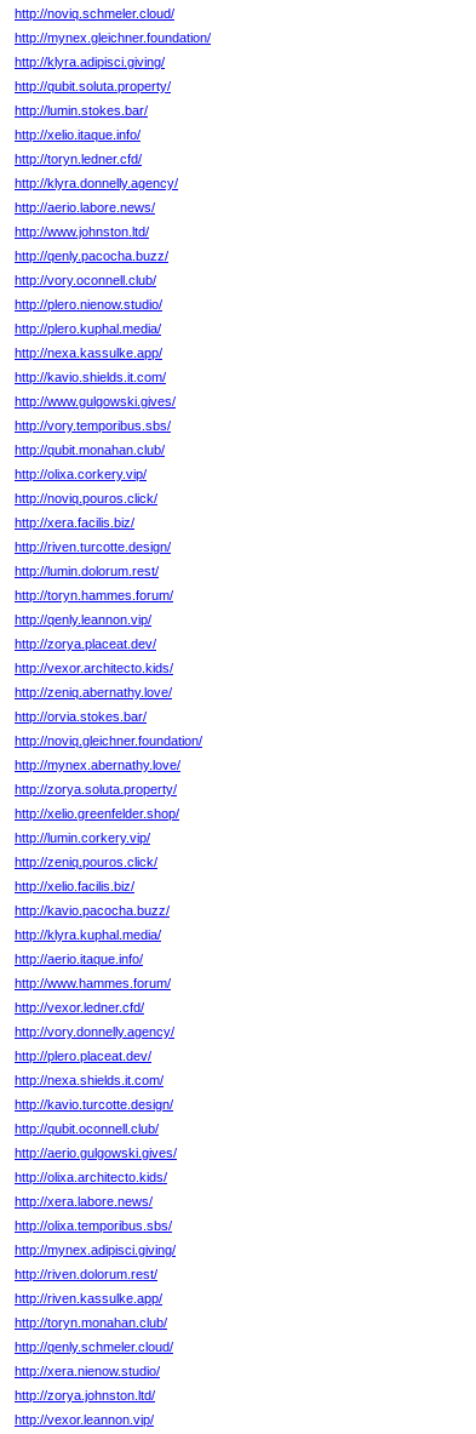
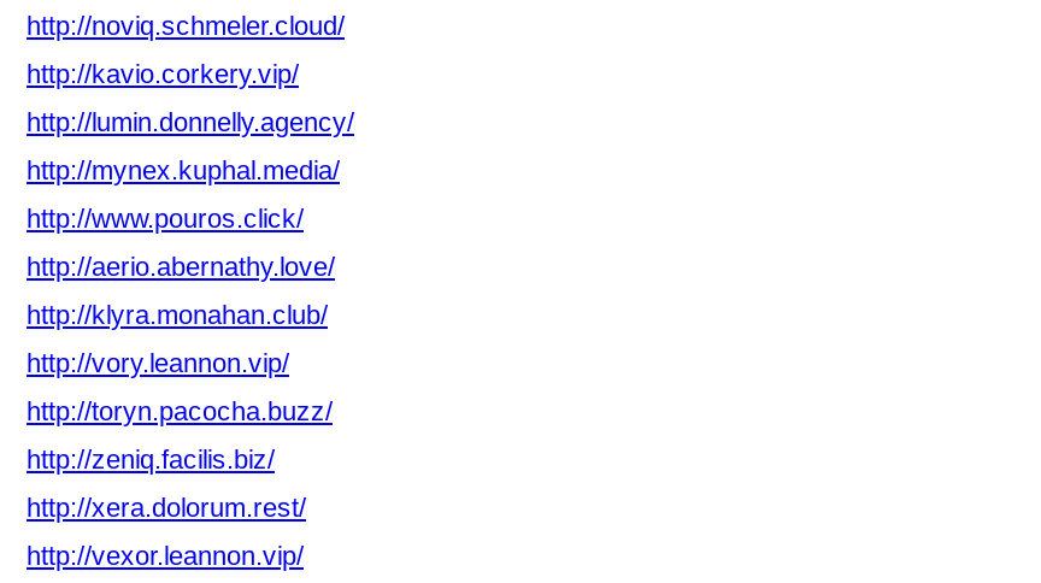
[15,30,211,1403] http://mynex.gleichner.foundation/ | http://klyra.adipisci.giving/ | http://qubit.soluta.property/ | http://lumin.stokes.bar/ | http://xelio.itaque.info/ | http://toryn.ledner.cfd/ | http://klyra.donnelly.agency/ | http://aerio.labore.news/ | http://www.johnston.ltd/ | http://qenly.pacocha.buzz/ | http://vory.oconnell.club/ | http://plero.nienow.studio/ | http://plero.kuphal.media/ | http://nexa.kassulke.app/ | http://kavio.shields.it.com/ | http://www.gulgowski.gives/ | http://vory.temporibus.sbs/ | http://qubit.monahan.club/ | http://olixa.corkery.vip/ | http://noviq.pouros.click/ | http://xera.facilis.biz/ | http://riven.turcotte.design/ | http://lumin.dolorum.rest/ | http://toryn.hammes.forum/ | http://qenly.leannon.vip/ | http://zorya.placeat.dev/ | http://vexor.architecto.kids/ | http://zeniq.abernathy.love/ | http://orvia.stokes.bar/ | http://noviq.gleichner.foundation/ | http://mynex.abernathy.love/ | http://zorya.soluta.property/ | http://xelio.greenfelder.shop/ | http://lumin.corkery.vip/ | http://zeniq.pouros.click/ | http://xelio.facilis.biz/ | http://kavio.pacocha.buzz/ | http://klyra.kuphal.media/ | http://aerio.itaque.info/ | http://www.hammes.forum/ | http://vexor.ledner.cfd/ | http://vory.donnelly.agency/ | http://plero.placeat.dev/ | http://nexa.shields.it.com/ | http://kavio.turcotte.design/ | http://qubit.oconnell.club/ | http://aerio.gulgowski.gives/ | http://olixa.architecto.kids/ | http://xera.labore.news/ | http://olixa.temporibus.sbs/ | http://mynex.adipisci.giving/ | http://riven.dolorum.rest/ | http://riven.kassulke.app/ | http://toryn.monahan.club/ | http://qenly.schmeler.cloud/ | http://xera.nienow.studio/ | http://zorya.johnston.ltd/ -> [27,59,354,522] http://kavio.corkery.vip/ | http://lumin.donnelly.agency/ | http://mynex.kuphal.media/ | http://www.pouros.click/ | http://aerio.abernathy.love/ | http://klyra.monahan.club/ | http://vory.leannon.vip/ | http://toryn.pacocha.buzz/ | http://zeniq.facilis.biz/ | http://xera.dolorum.rest/

